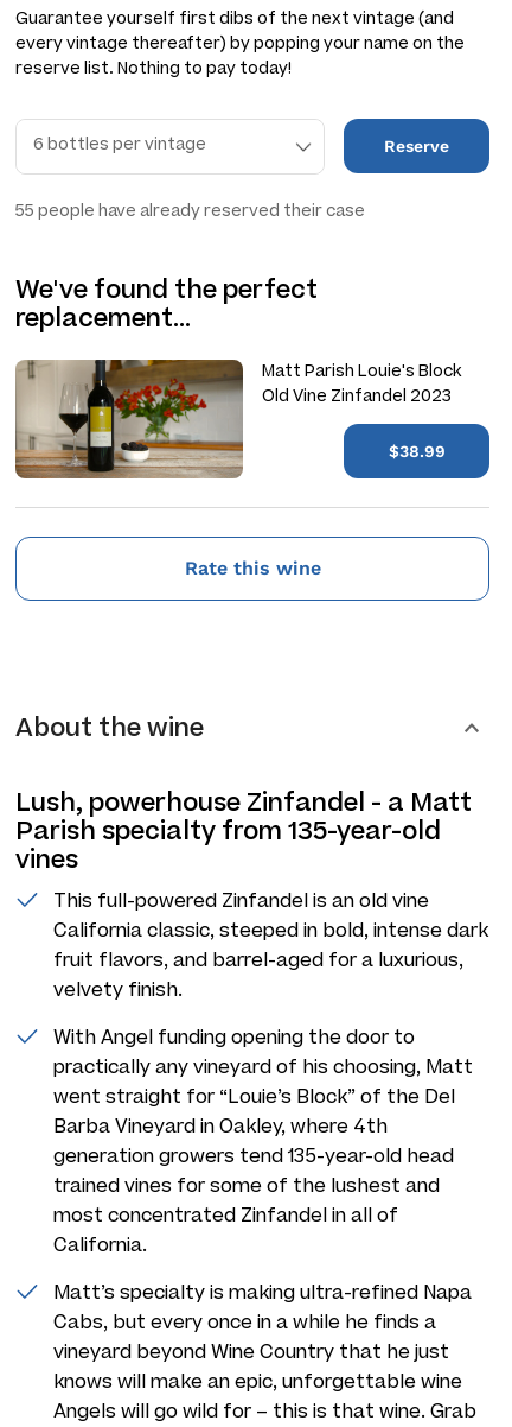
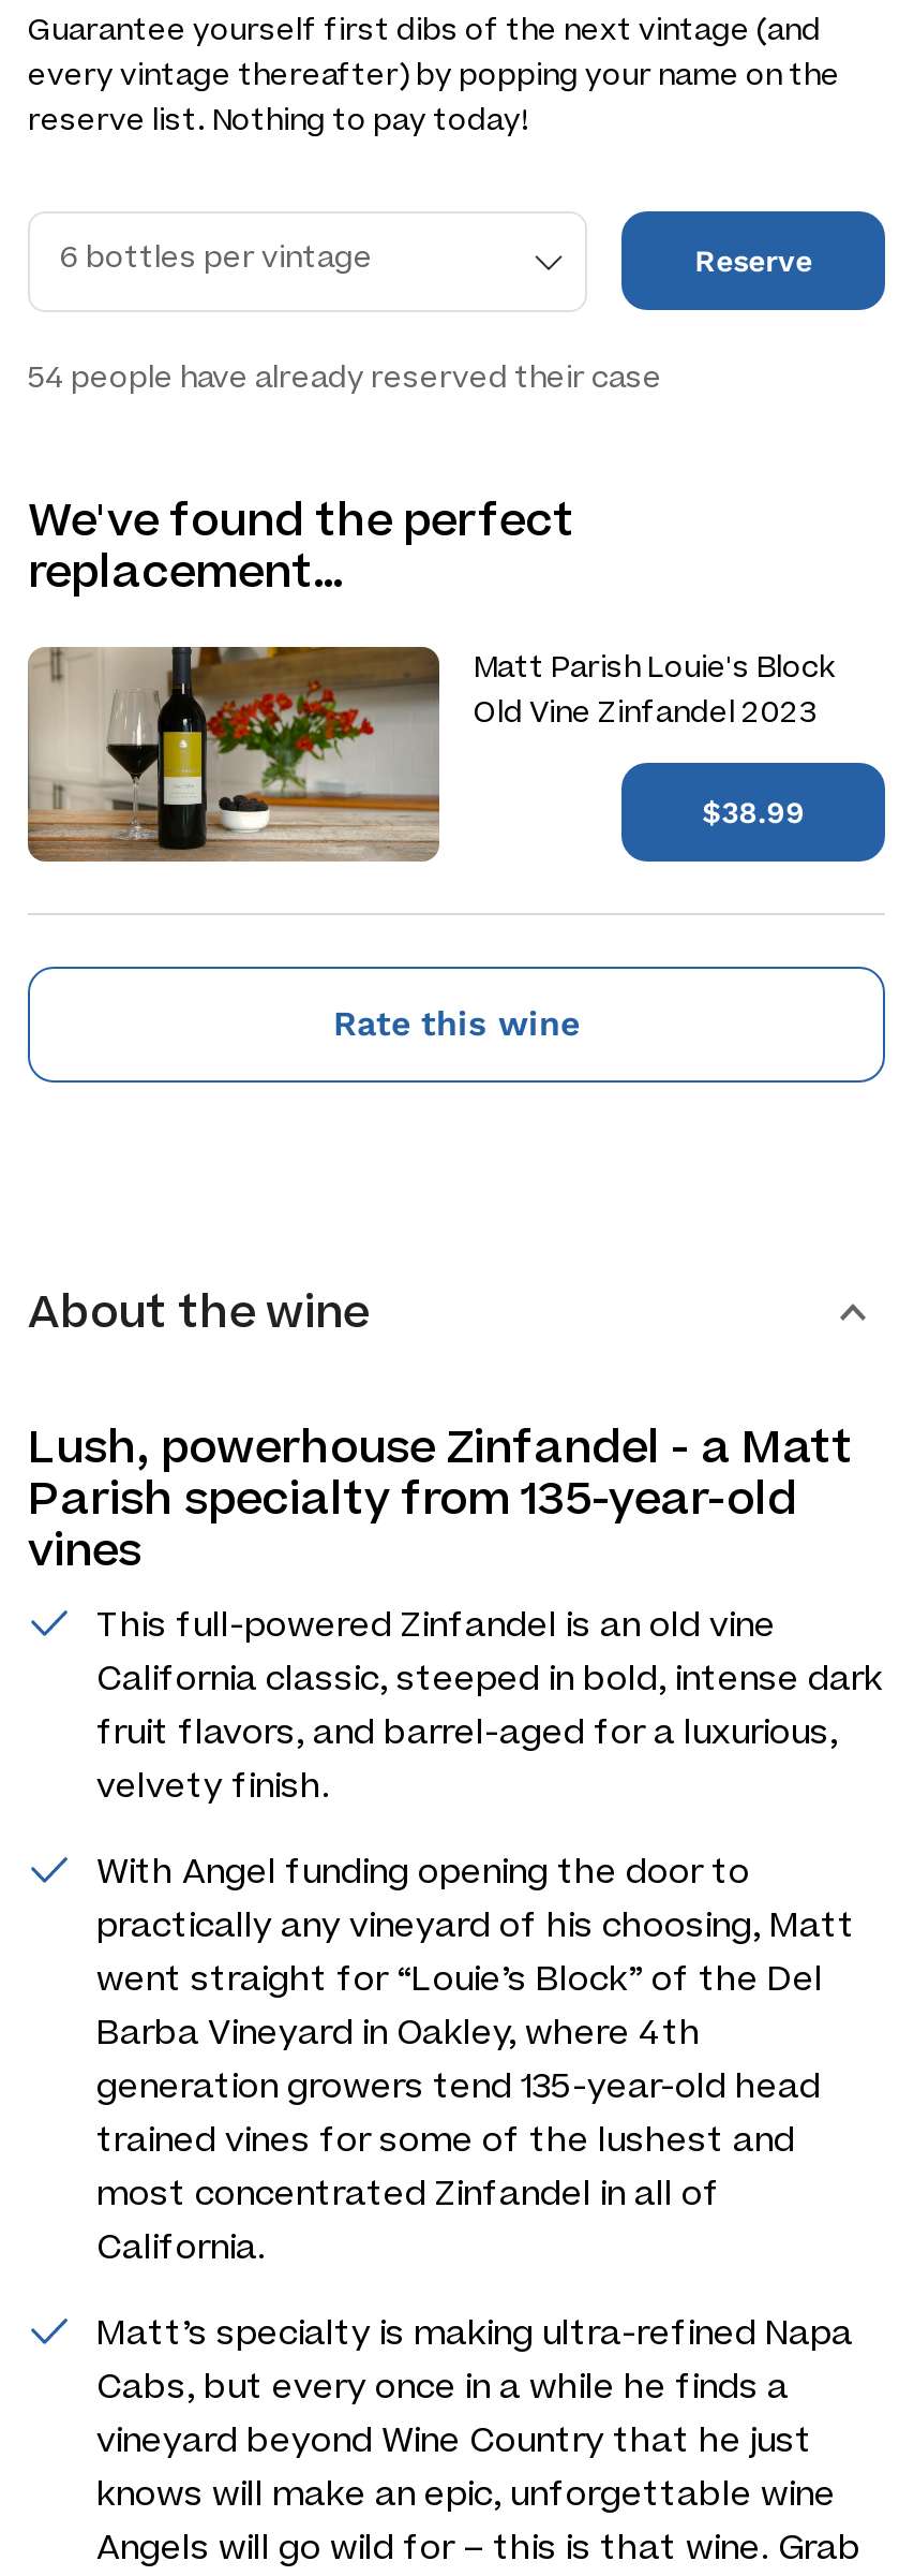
[15,201,365,221] 55 people have already reserved their case -> [28,359,662,396] 54 people have already reserved their case

